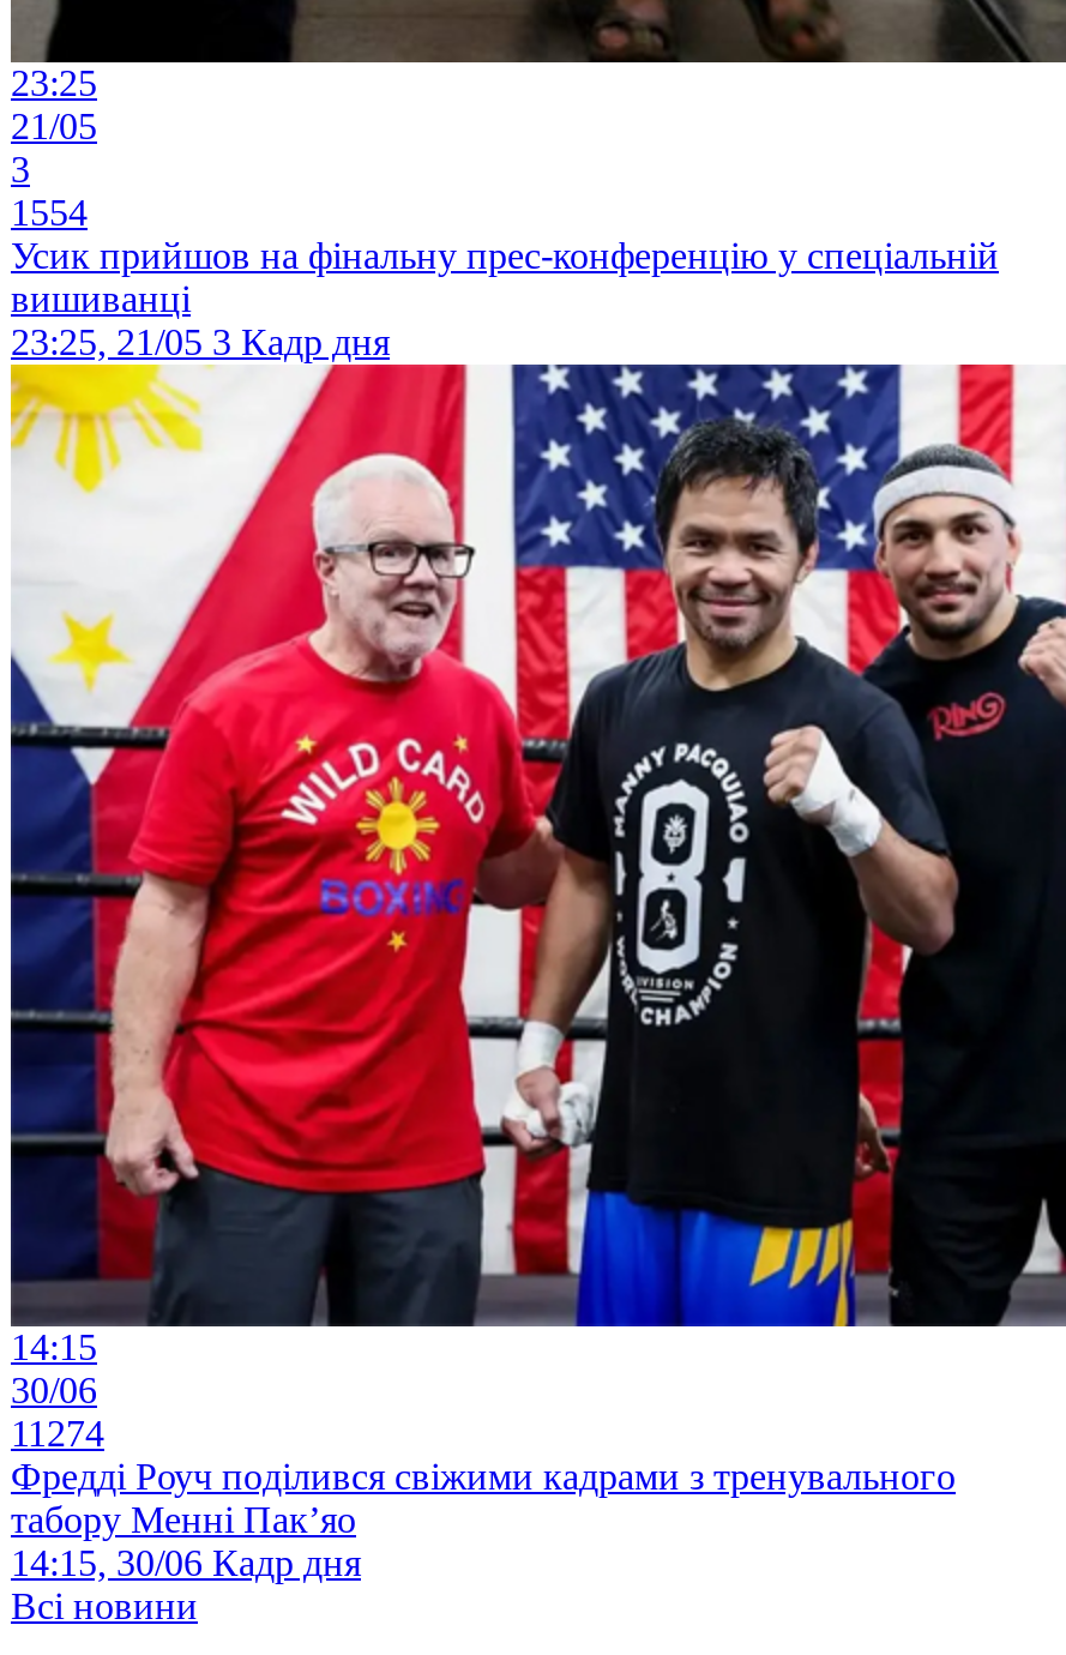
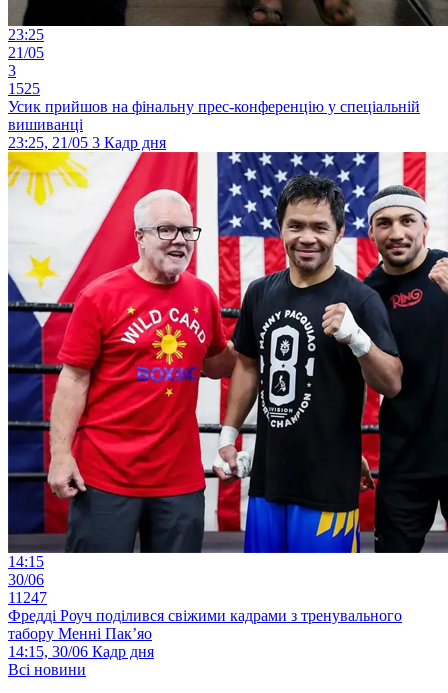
[11,193,88,233] 1554 -> [8,80,40,97] 1525
[11,1413,104,1454] 11274 -> [8,589,47,606] 11247

